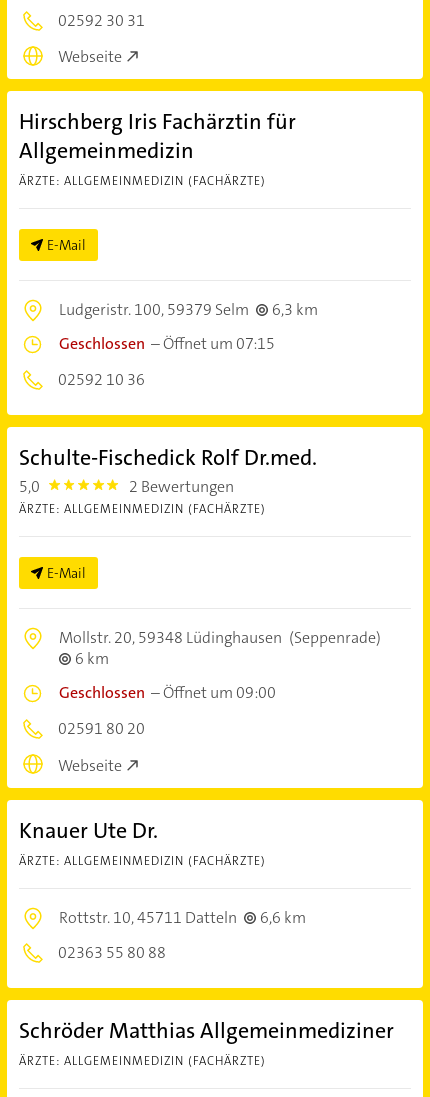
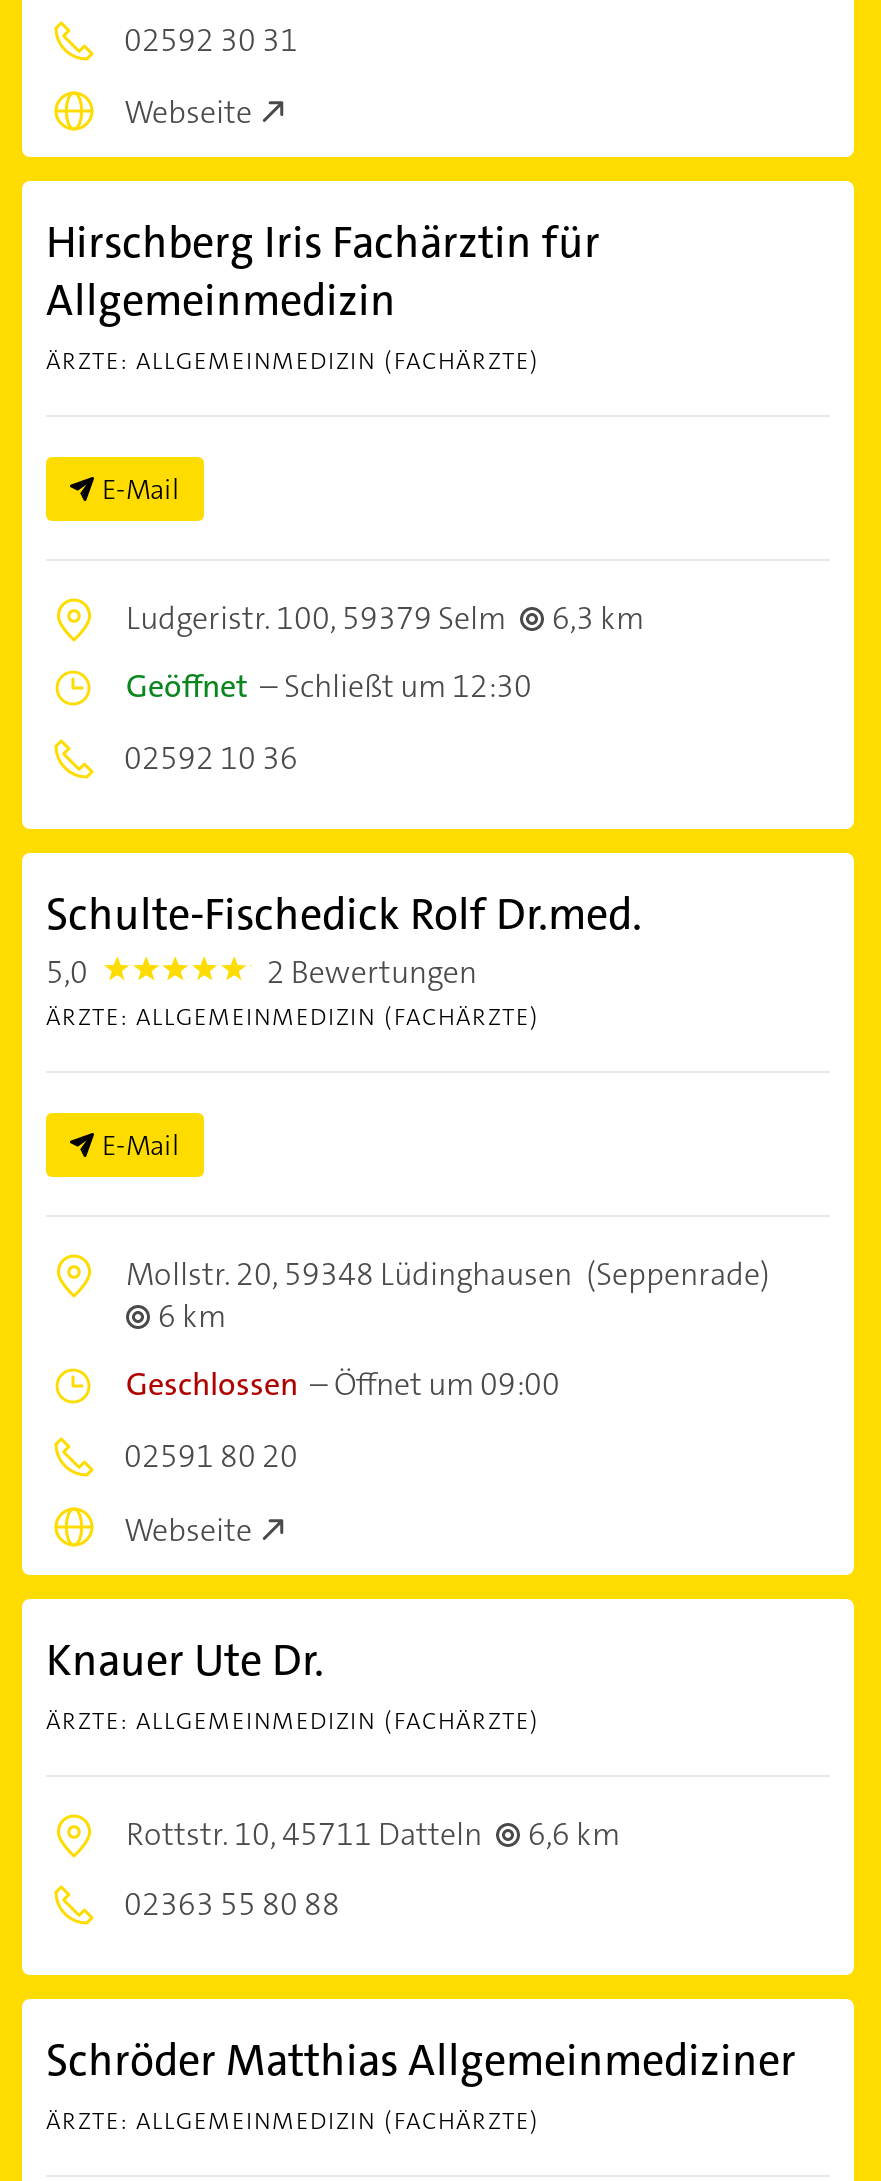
[59,333,275,354] Geschlossen – Öffnet um 07:15 -> [126,665,532,707] Geöffnet – Schließt um 12:30

